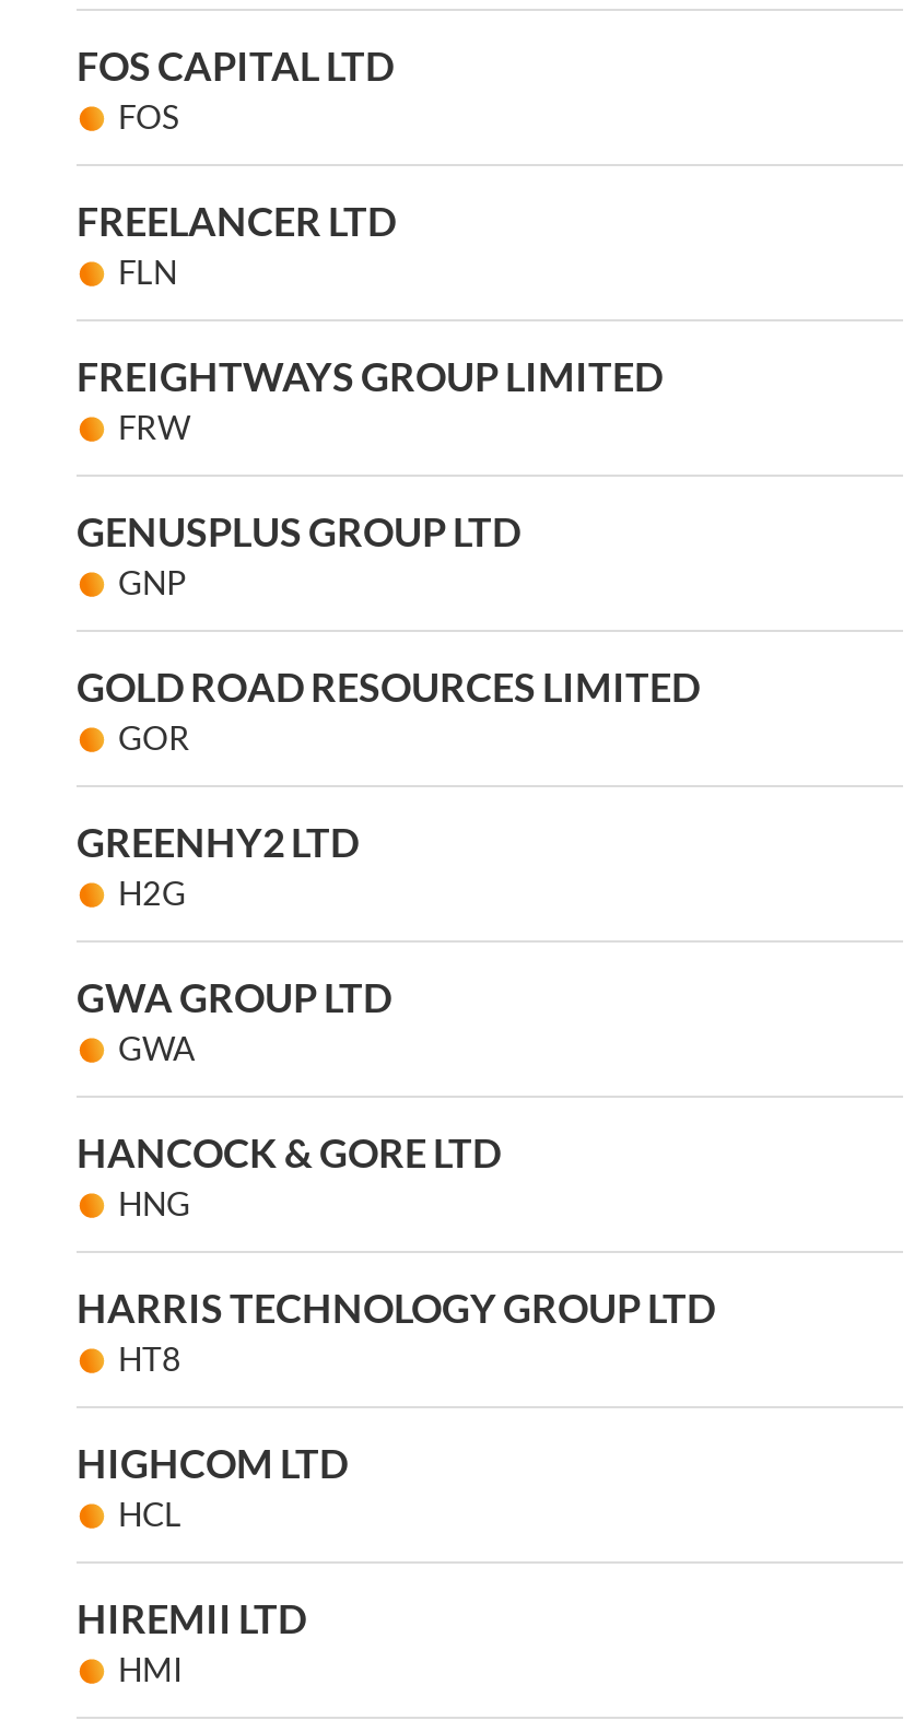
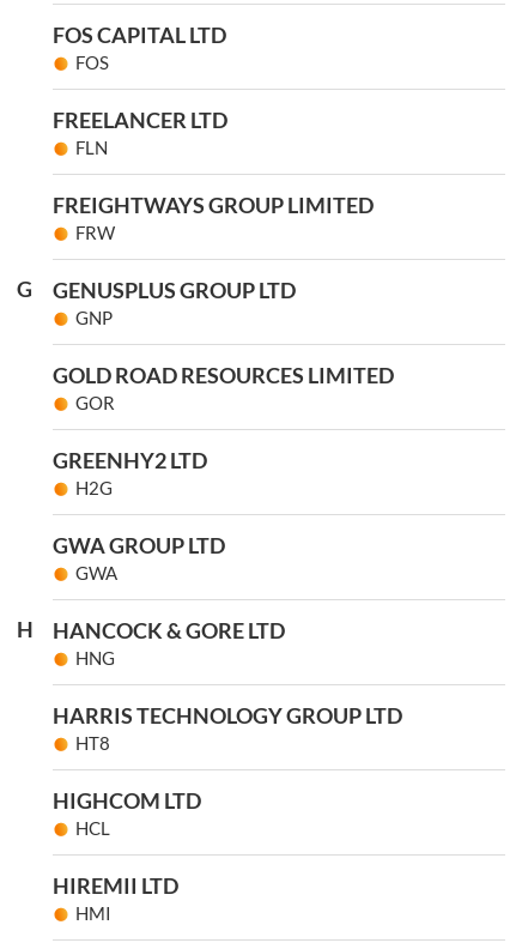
none -> [17,276,32,302] G
none -> [17,616,34,642] H

